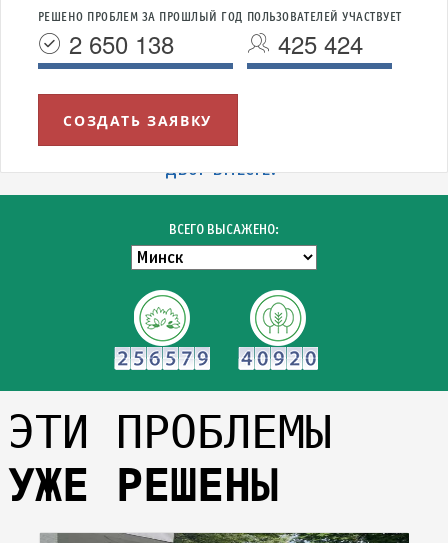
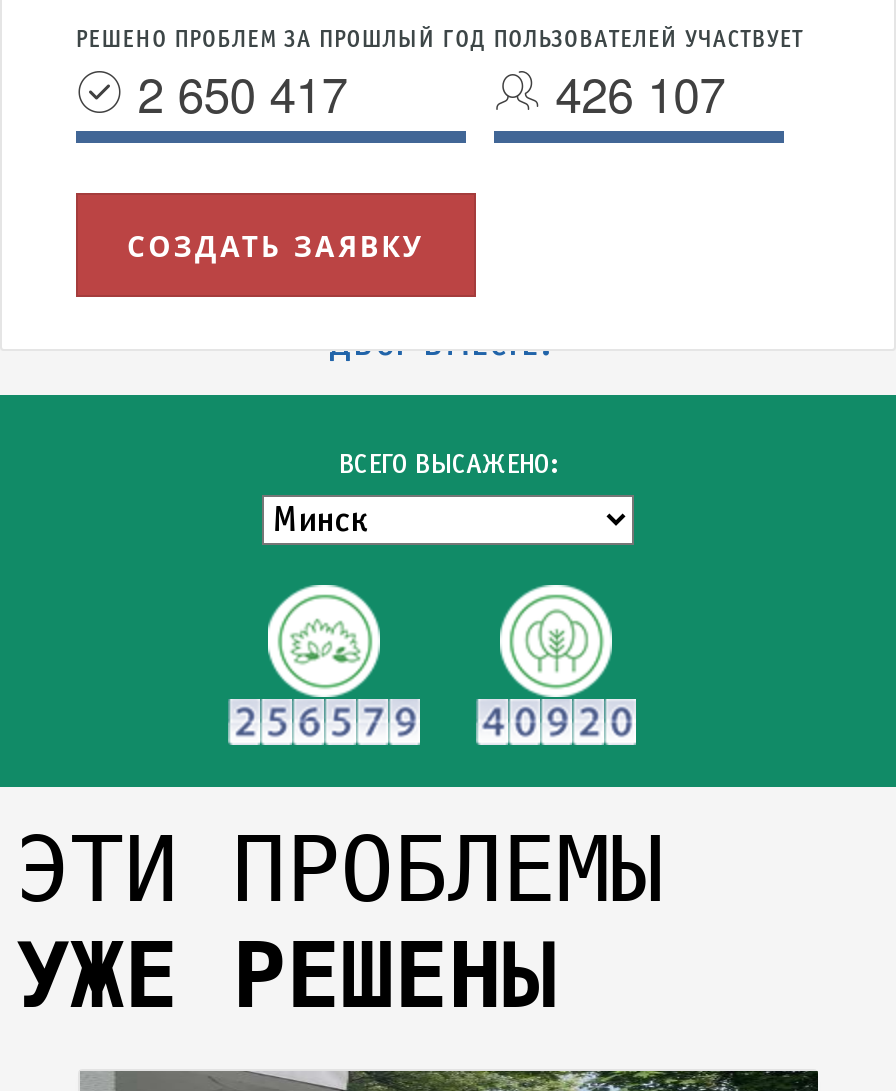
[62,26,174,61] 2 650 138 -> [123,56,347,126] 2 650 417
[271,26,363,61] 425 424 -> [541,56,725,126] 426 107

